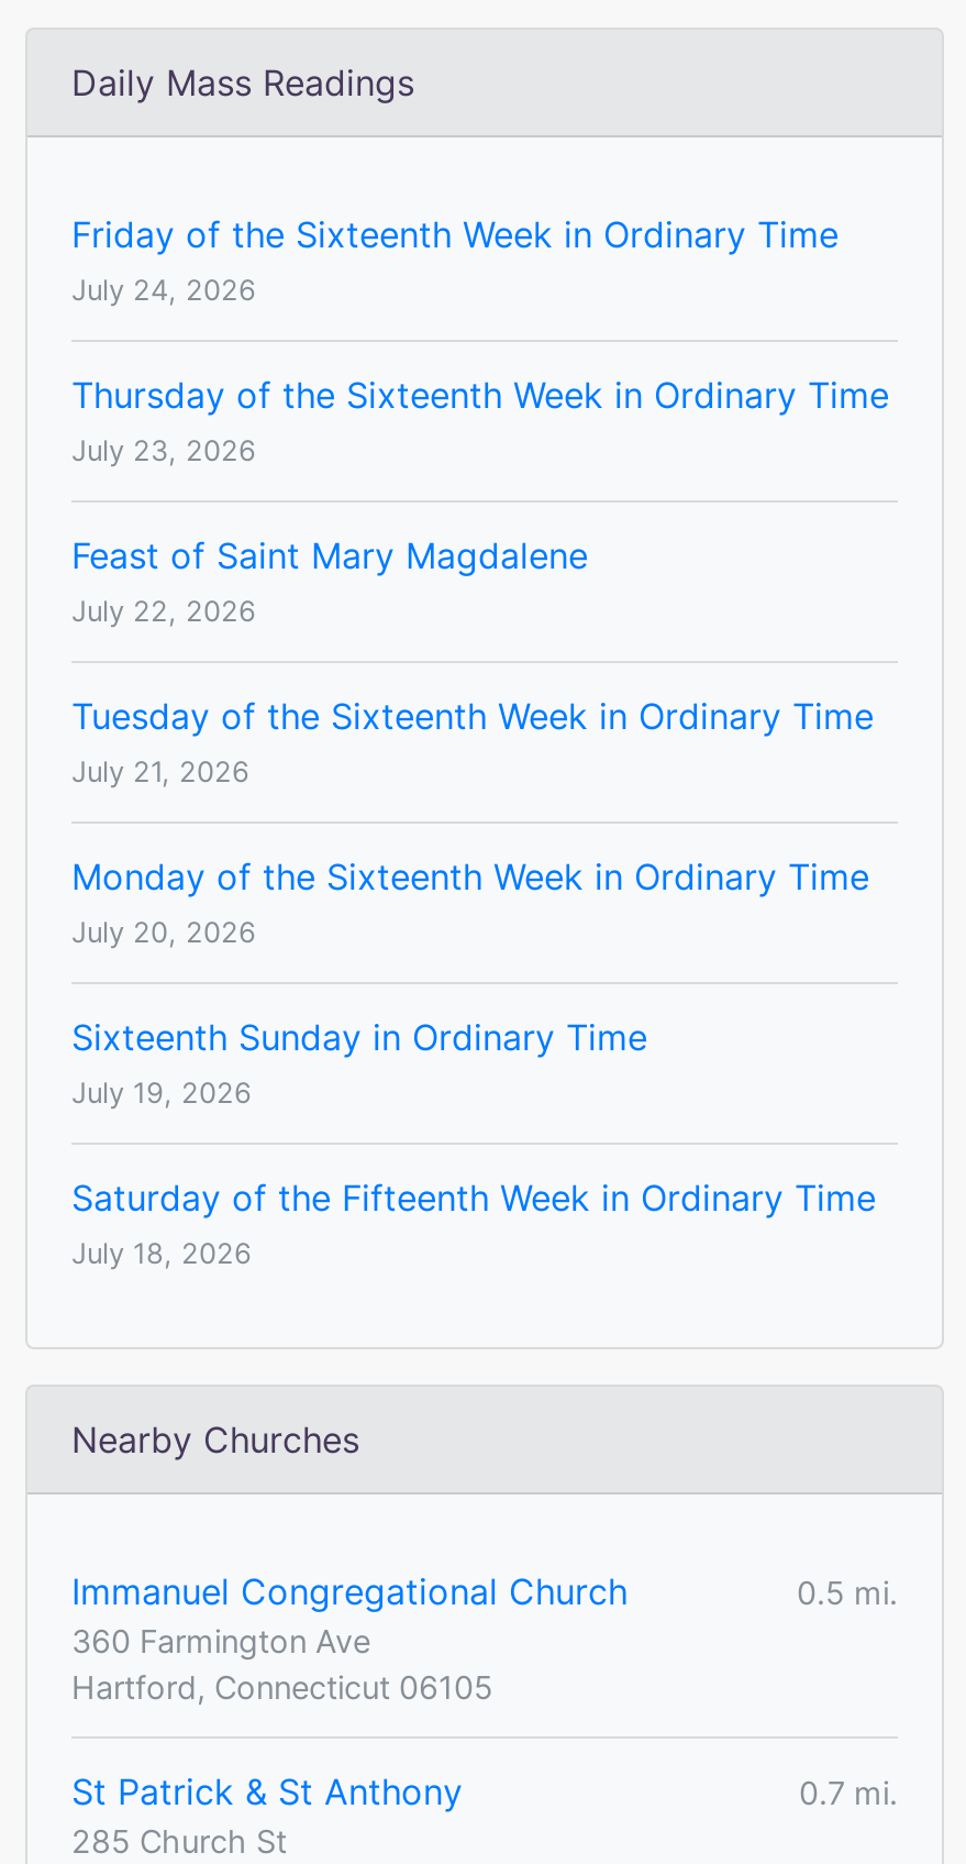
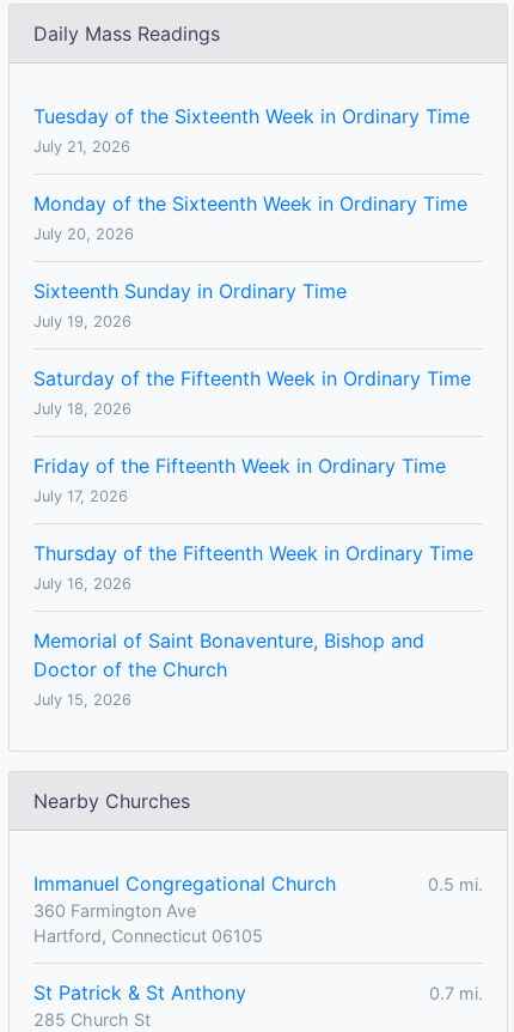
[71,213,889,628] Friday of the Sixteenth Week in Ordinary Time | July 24, 2026 | Thursday of the Sixteenth Week in Ordinary Time | July 23, 2026 | Feast of Saint Mary Magdalene | July 22, 2026 -> none
moved [71,694,876,1271] -> [33,104,471,418]: Tuesday of the Sixteenth Week in Ordinary Time | July 21, 2026 | Monday of the Sixteenth Week in Ordinary Time | July 20, 2026 | Sixteenth Sunday in Ordinary Time | July 19, 2026 | Saturday of the Fifteenth Week in Ordinary Time | July 18, 2026
none -> [33,454,473,709] Friday of the Fifteenth Week in Ordinary Time | July 17, 2026 | Thursday of the Fifteenth Week in Ordinary Time | July 16, 2026 | Memorial of Saint Bonaventure, Bishop and | Doctor of the Church | July 15, 2026

